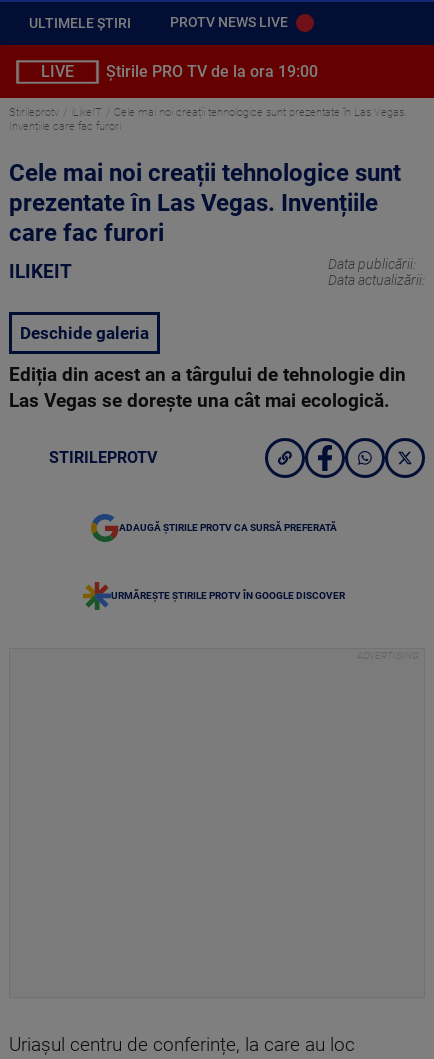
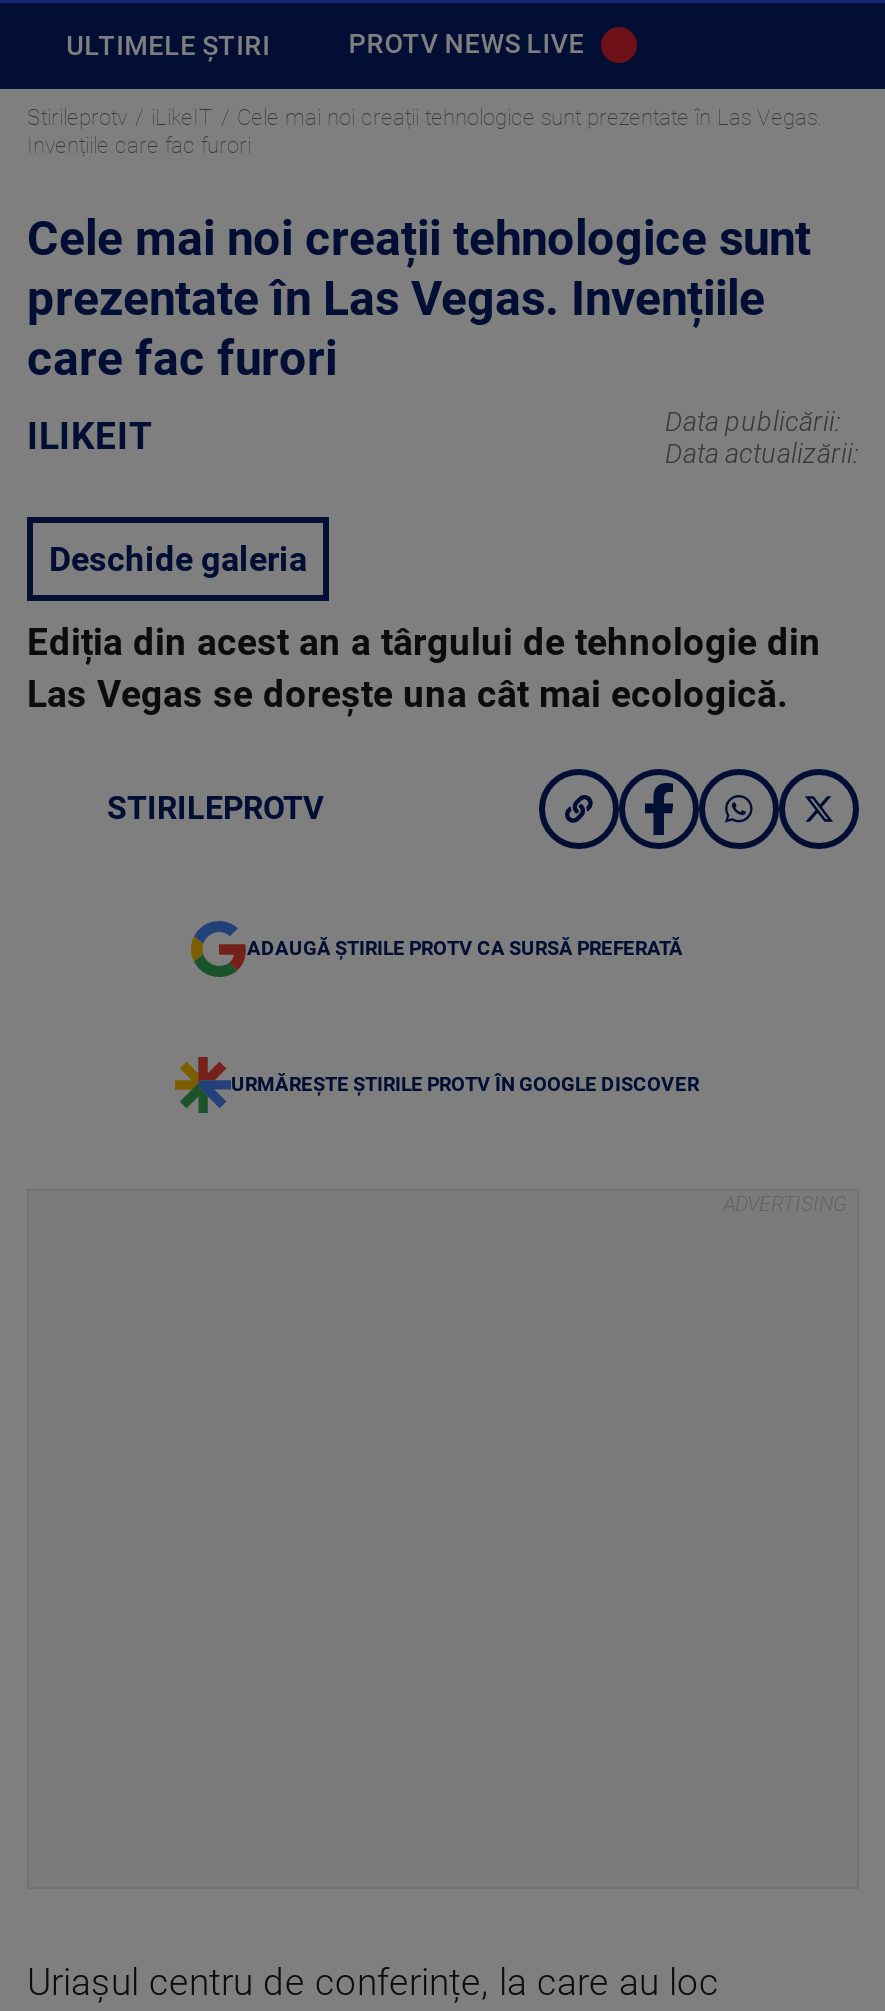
[41,62,318,81] LIVE | Știrile PRO TV de la ora 19:00 -> none

